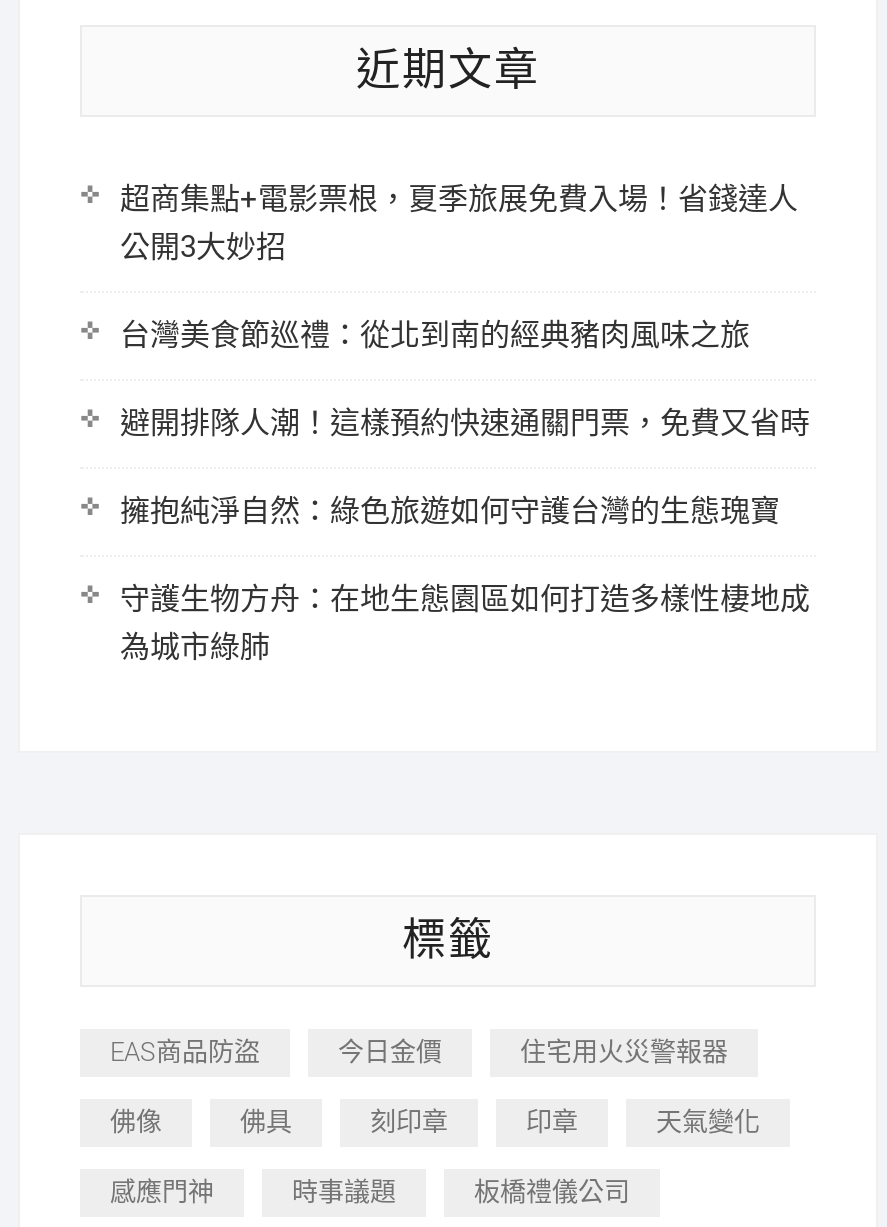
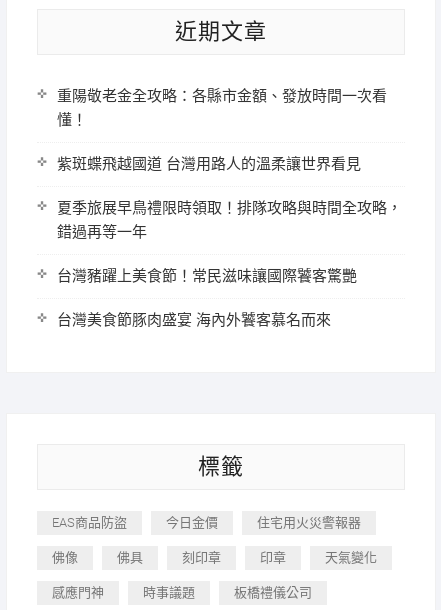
[120,181,798,265] 超商集點+電影票根，夏季旅展免費入場！省錢達人 | 公開3大妙招 -> [57,87,387,129] 重陽敬老金全攻略：各縣市金額、發放時間一次看 | 懂！
[120,317,750,353] 台灣美食節巡禮：從北到南的經典豬肉風味之旅 -> [57,155,361,173] 紫斑蝶飛越國道 台灣用路人的溫柔讓世界看見
[120,405,810,441] 避開排隊人潮！這樣預約快速通關門票，免費又省時 -> [57,199,402,241] 夏季旅展早鳥禮限時領取！排隊攻略與時間全攻略， | 錯過再等一年
[120,493,780,529] 擁抱純淨自然：綠色旅遊如何守護台灣的生態瑰寶 -> [57,267,357,285] 台灣豬躍上美食節！常民滋味讓國際饕客驚艷
[120,581,810,665] 守護生物方舟：在地生態園區如何打造多樣性棲地成 | 為城市綠肺 -> [57,311,331,329] 台灣美食節豚肉盛宴 海內外饕客慕名而來

